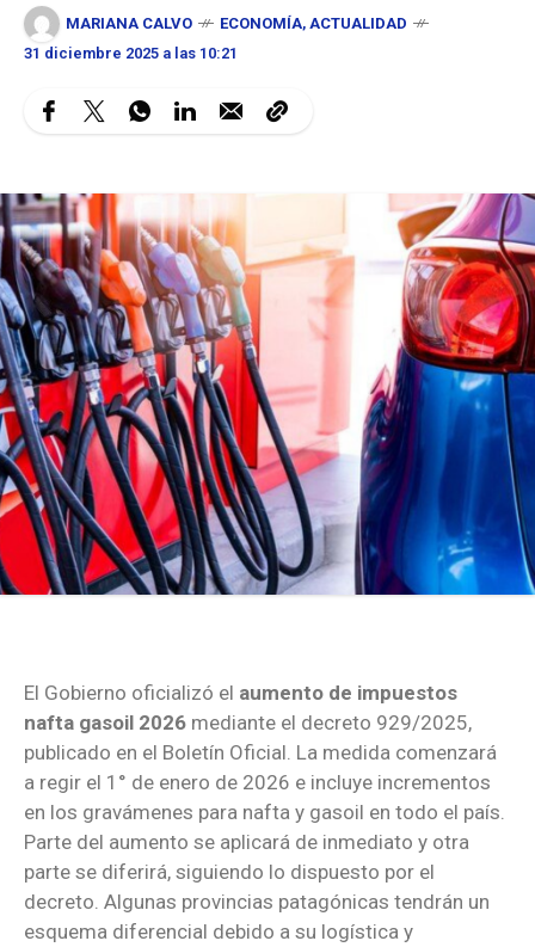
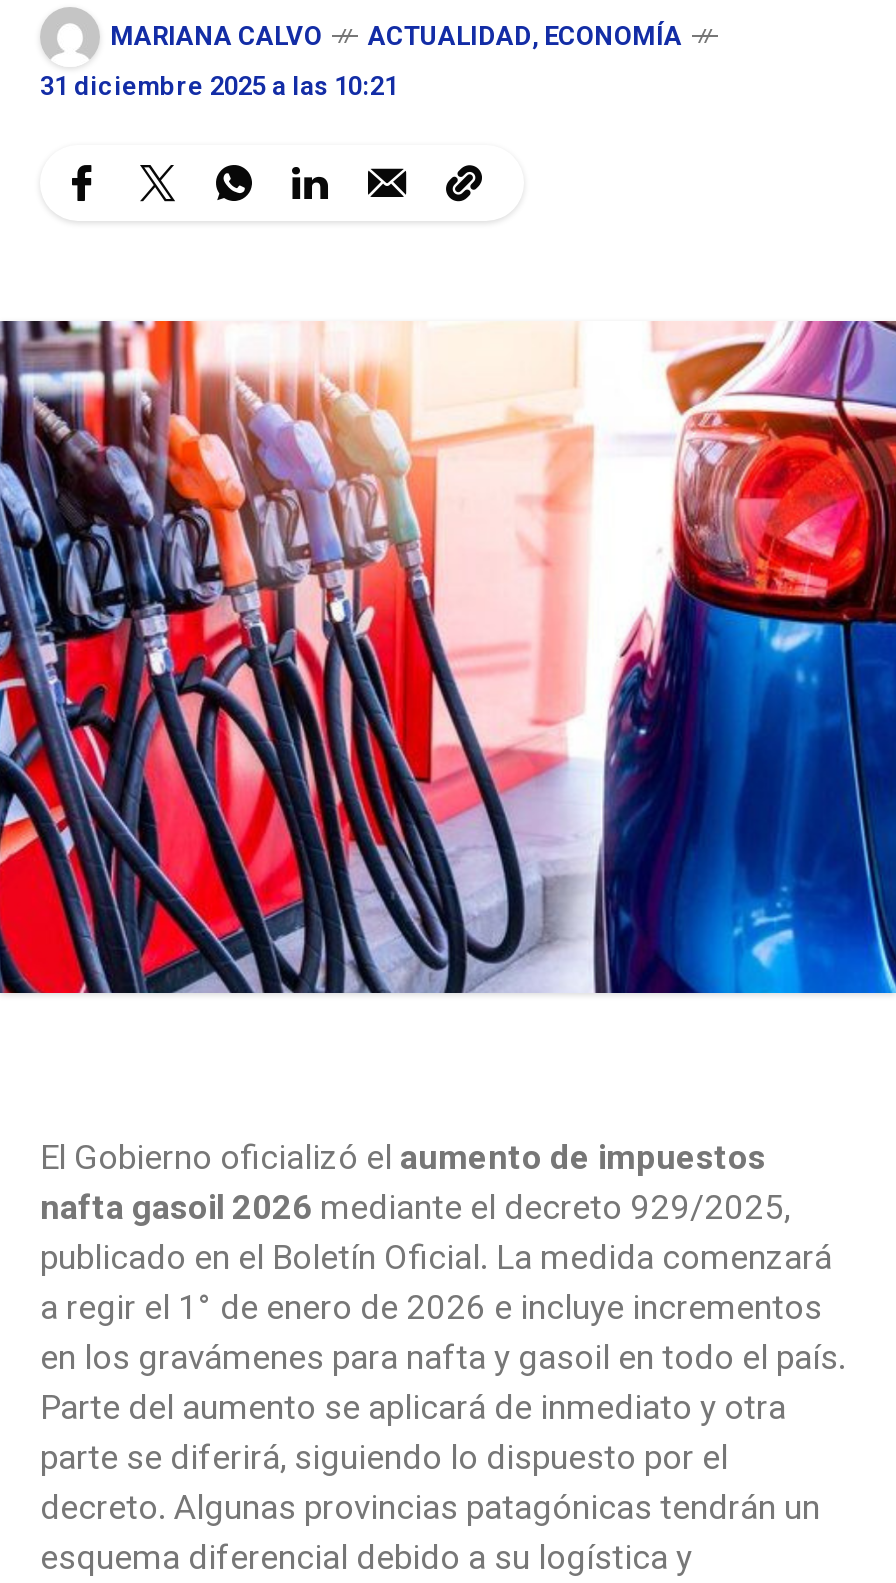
[220,15,407,32] ECONOMÍA, ACTUALIDAD -> [368,21,682,51] ACTUALIDAD, ECONOMÍA

